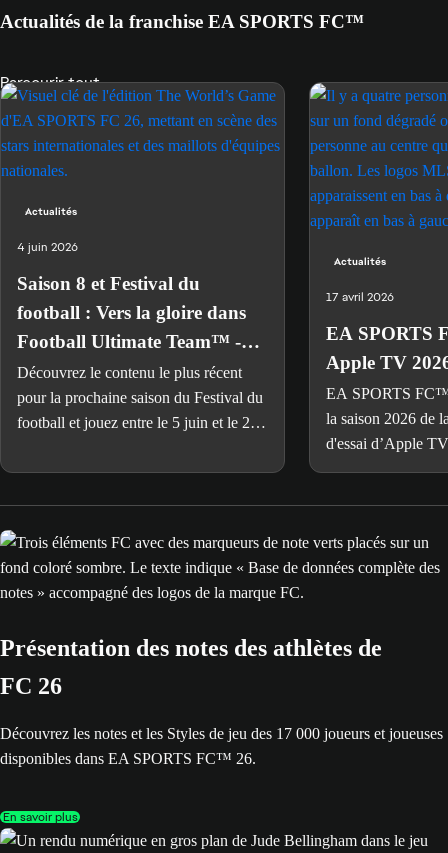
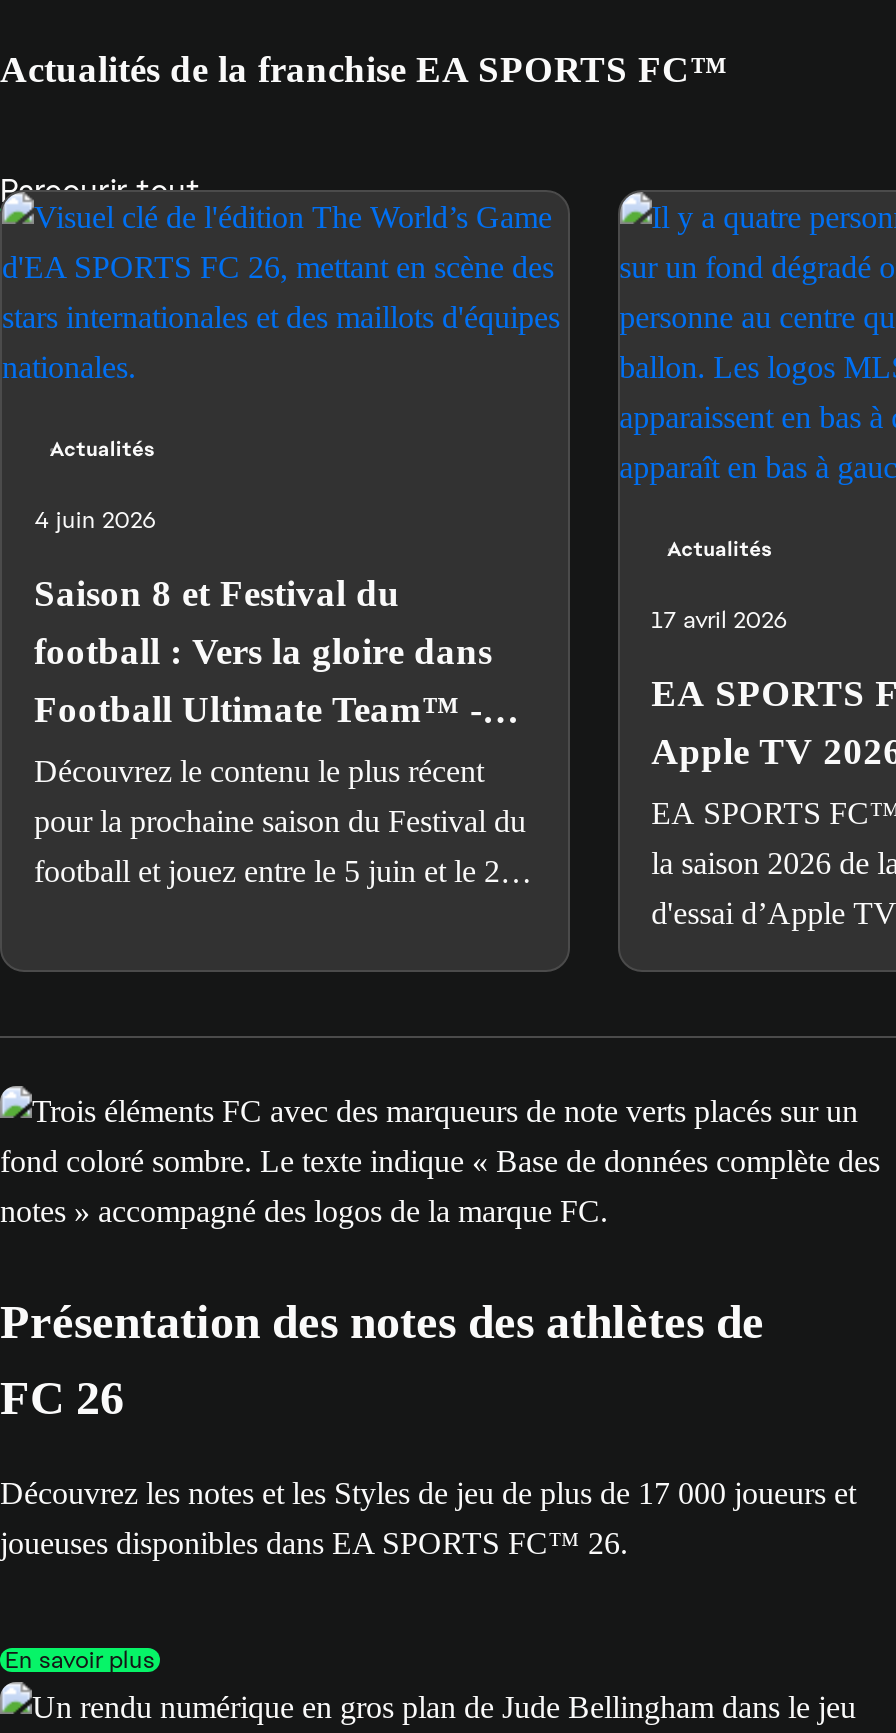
[0,725,443,742] Découvrez les notes et les Styles de jeu des 17 000 joueurs et joueuses -> [0,1477,856,1511] Découvrez les notes et les Styles de jeu de plus de 17 000 joueurs et
[0,750,256,767] disponibles dans EA SPORTS FC™ 26. -> [0,1527,628,1561] joueuses disponibles dans EA SPORTS FC™ 26.

